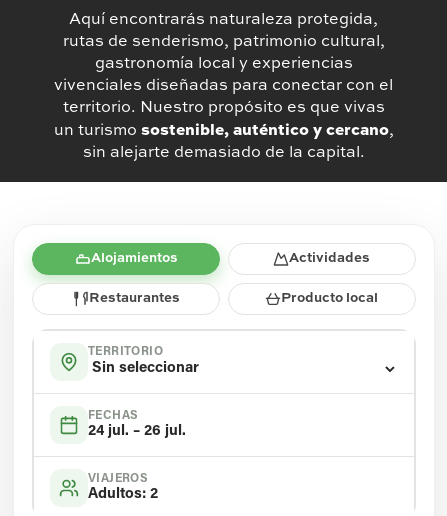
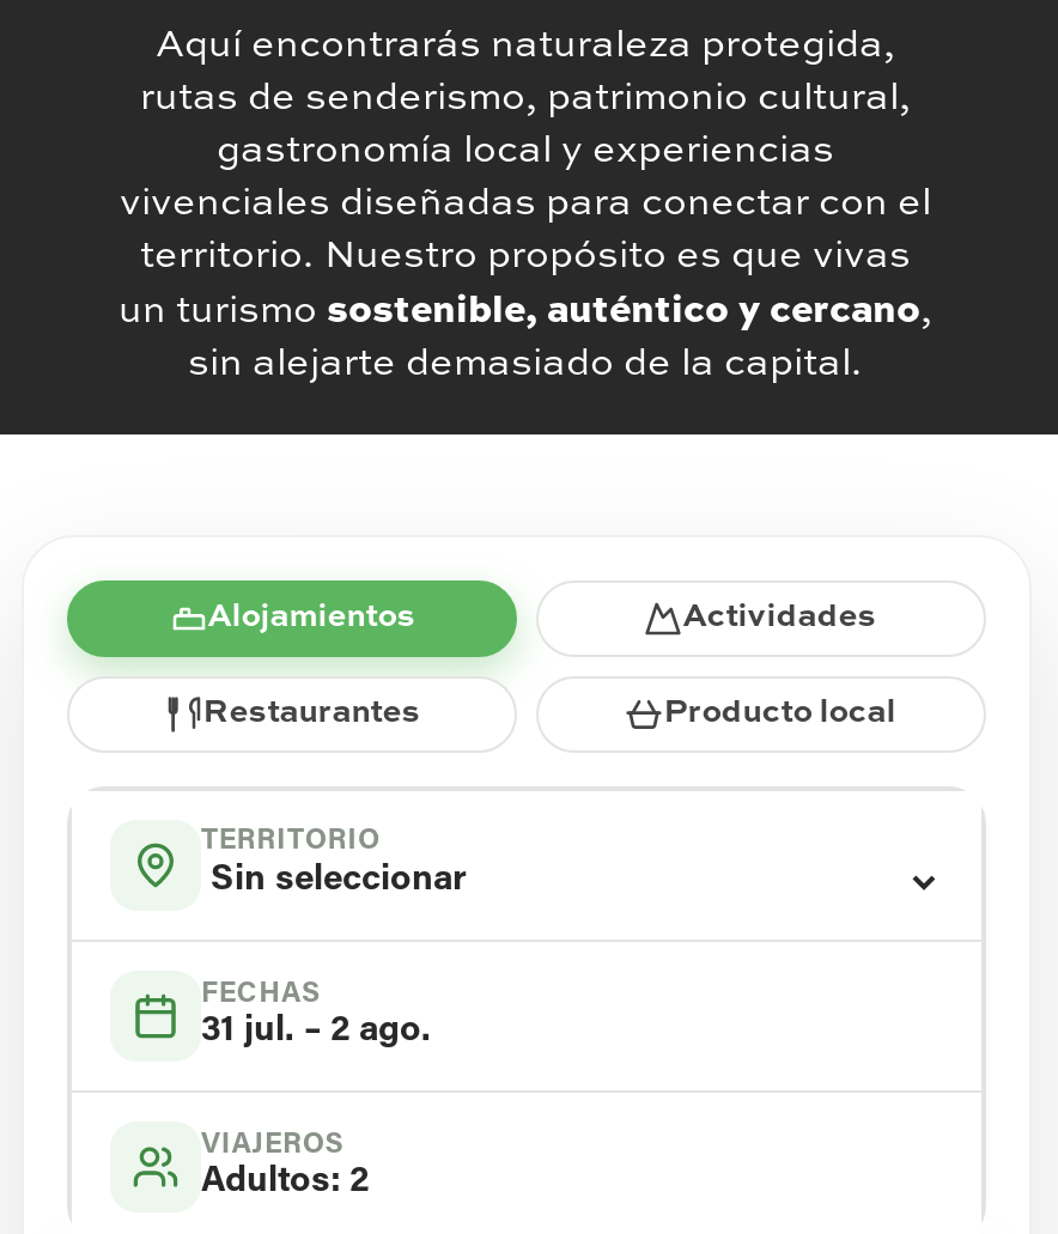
[88,424,186,439] 24 jul. – 26 jul. -> [201,1013,431,1049] 31 jul. – 2 ago.

